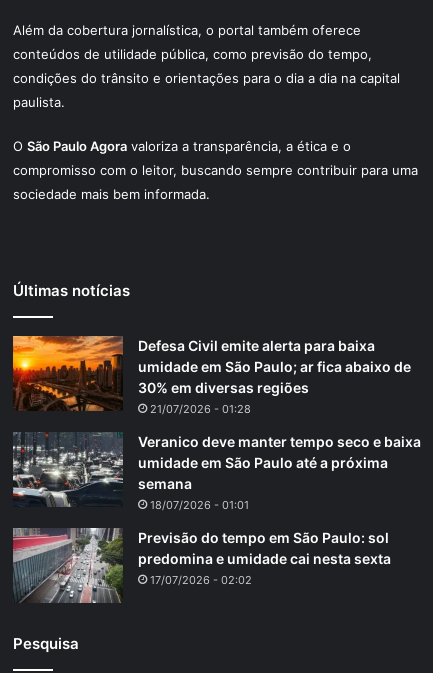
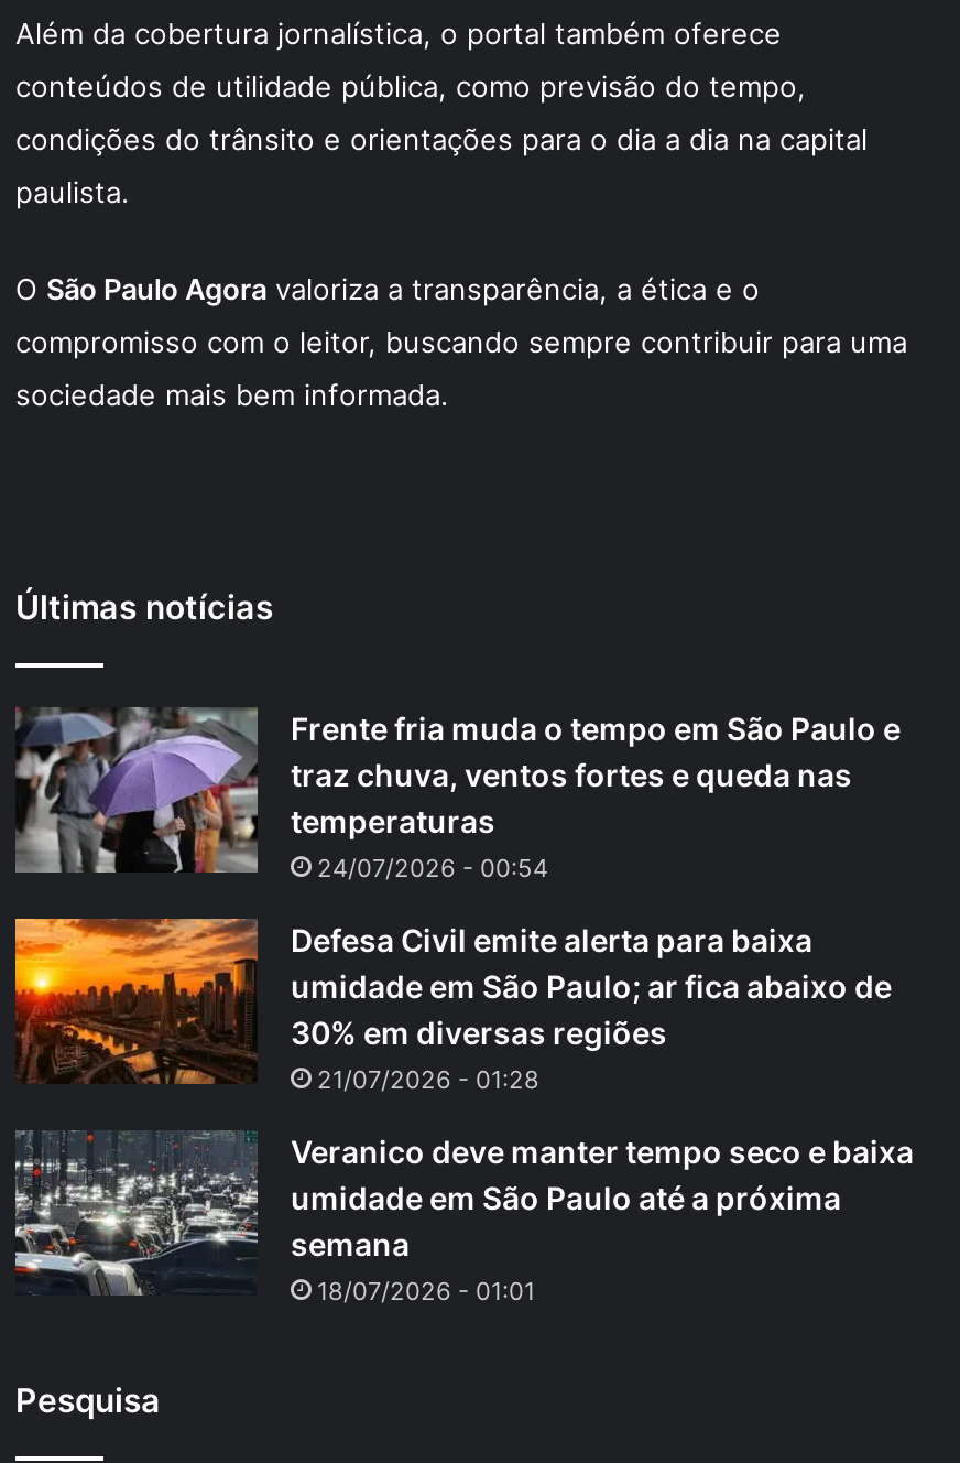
none -> [13,705,901,883] [image] | Frente fria muda o tempo em São Paulo e | traz chuva, ventos fortes e queda nas | temperaturas | 24/07/2026 - 00:54
moved [11,334,421,512] -> [11,914,914,1306]: [image] | Defesa Civil emite alerta para baixa | umidade em São Paulo; ar fica abaixo de | ... | semana | 18/07/2026 - 01:01
[12,527,391,604] [image] | Previsão do tempo em São Paulo: sol | predomina e umidade cai nesta sexta | 17/07/2026 - 02:02 -> none

